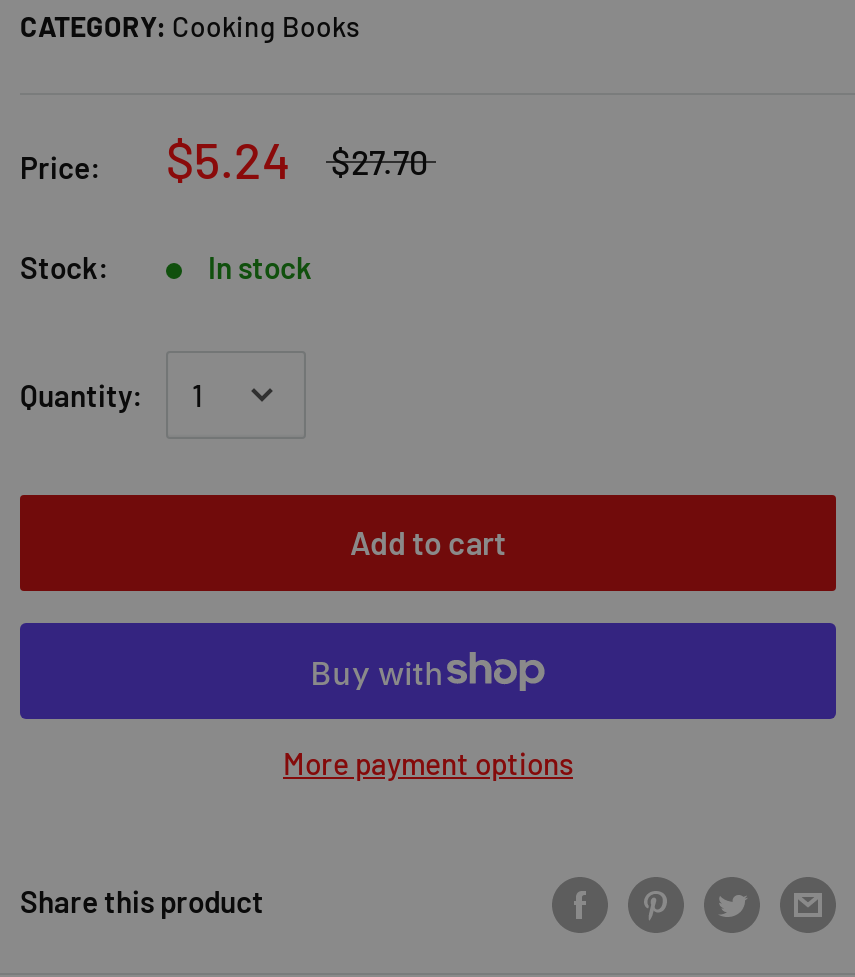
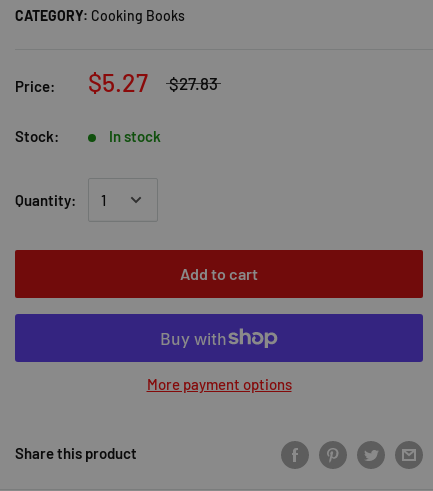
[166,130,290,190] $5.24 -> [88,67,148,97] $5.27
[331,142,429,182] $27.70 -> [168,73,217,93] $27.83

